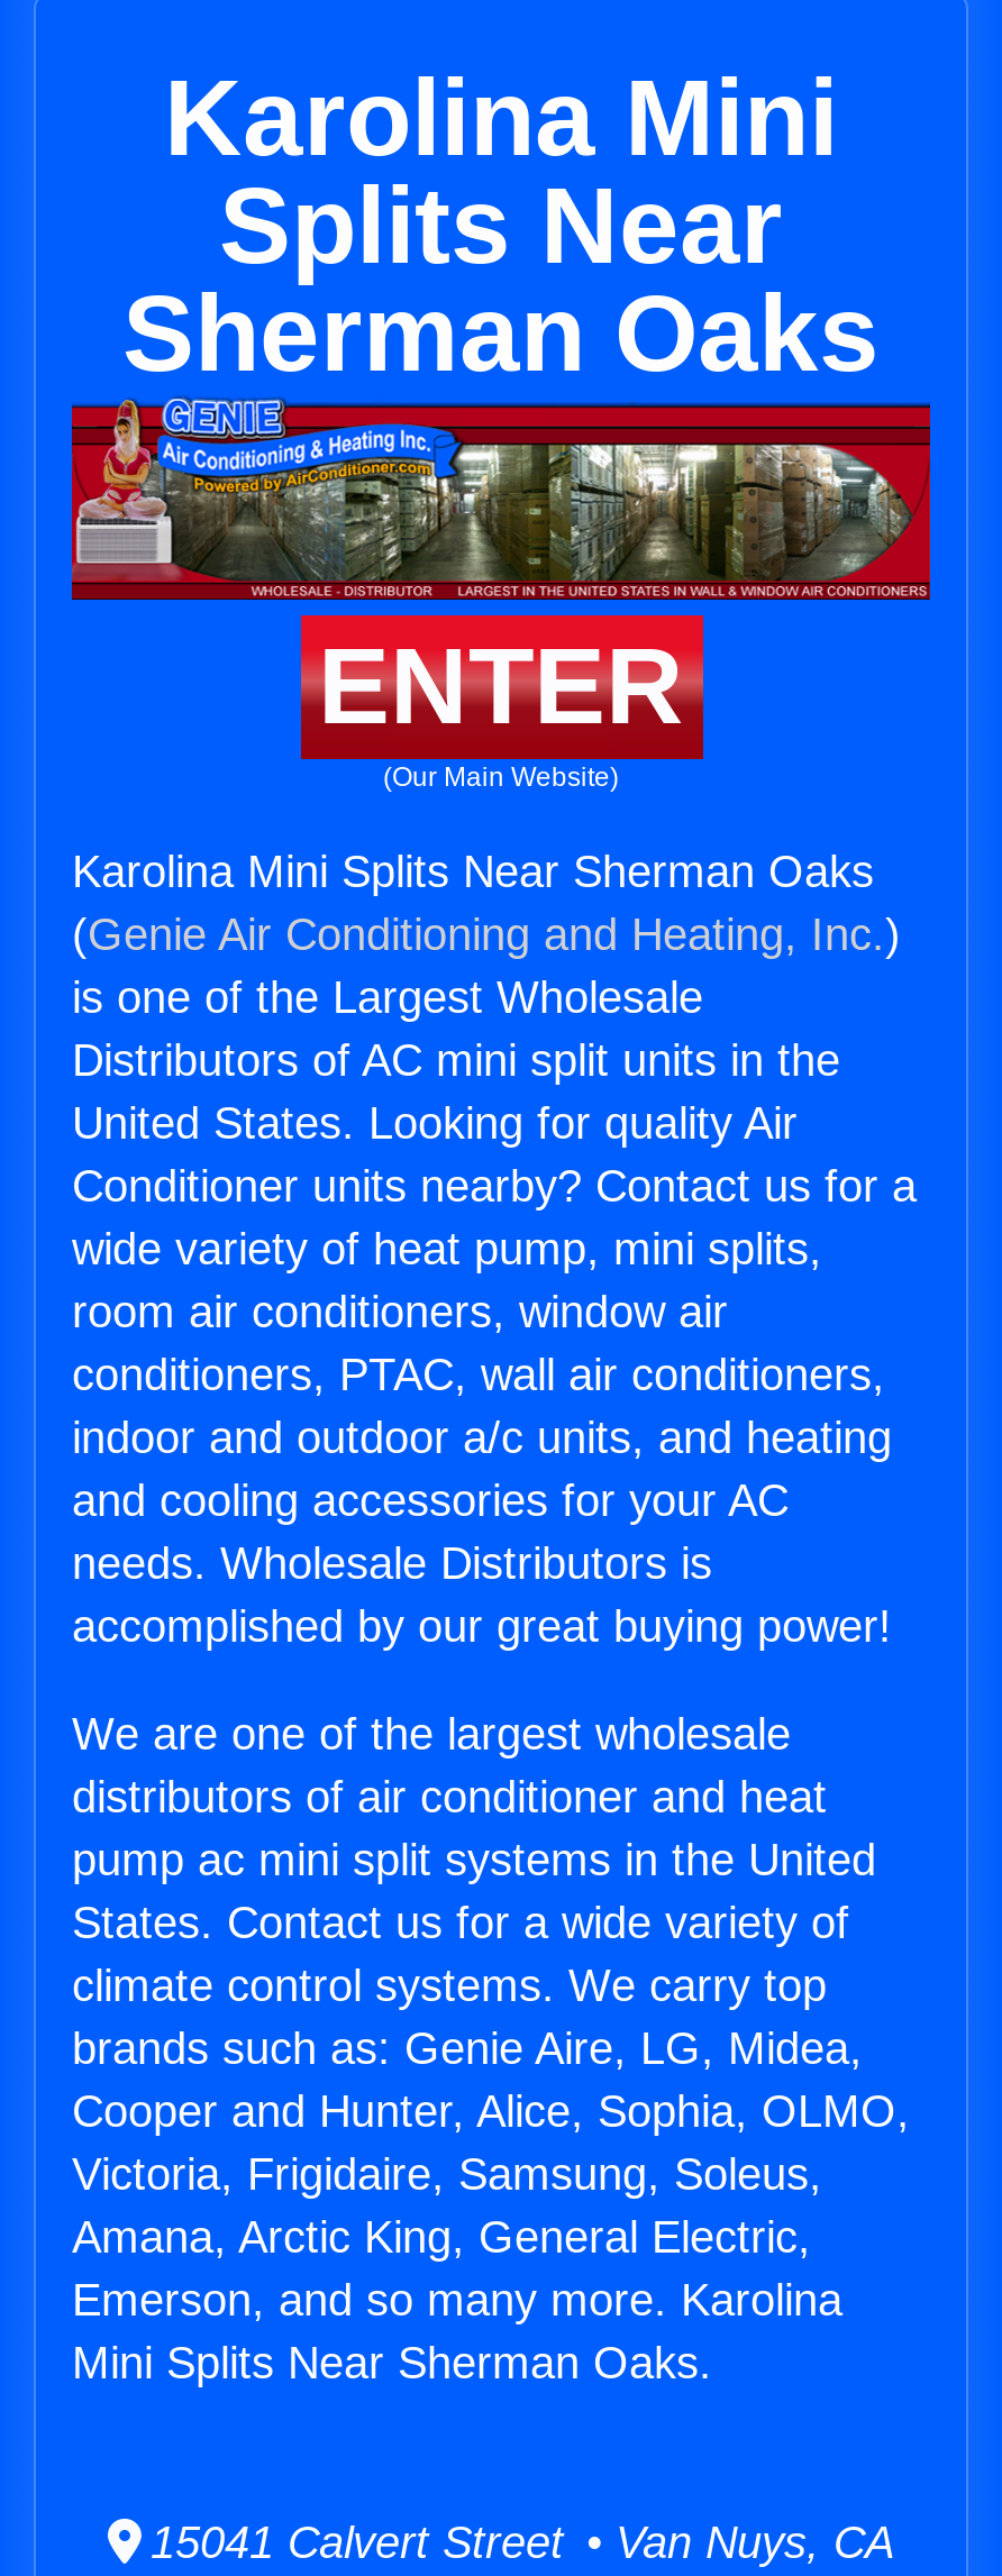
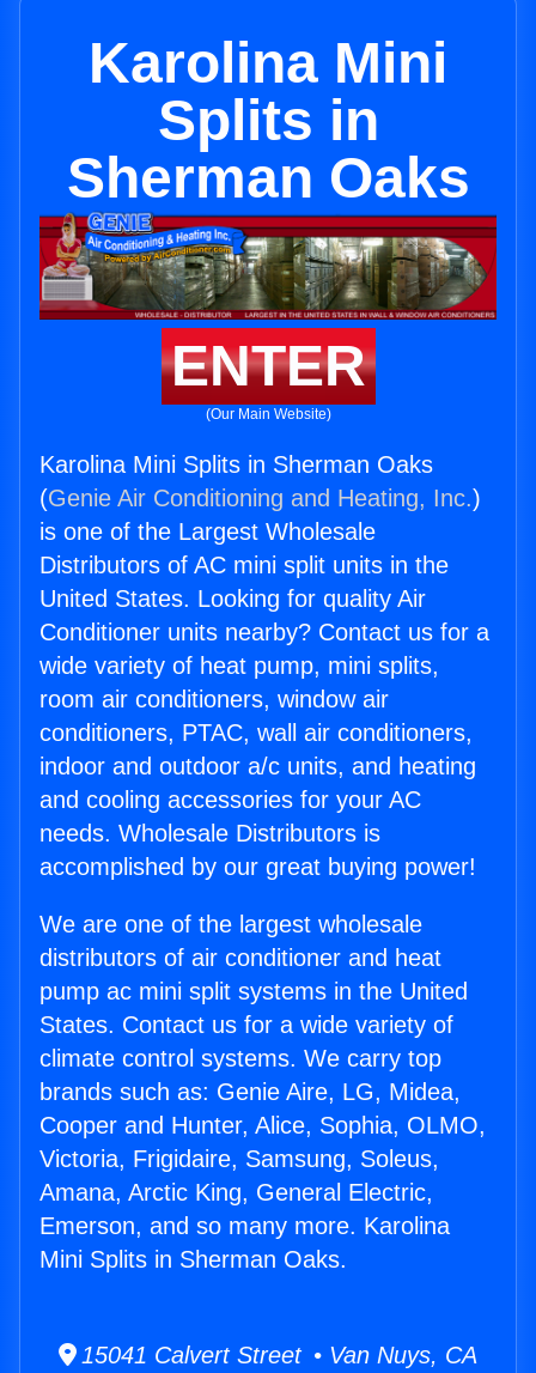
[219,166,783,285] Splits Near -> [157,89,379,152] Splits in
[72,847,874,896] Karolina Mini Splits Near Sherman Oaks -> [39,451,433,478] Karolina Mini Splits in Sherman Oaks
[72,2338,712,2388] Mini Splits Near Sherman Oaks. -> [39,1246,347,1273] Mini Splits in Sherman Oaks.

